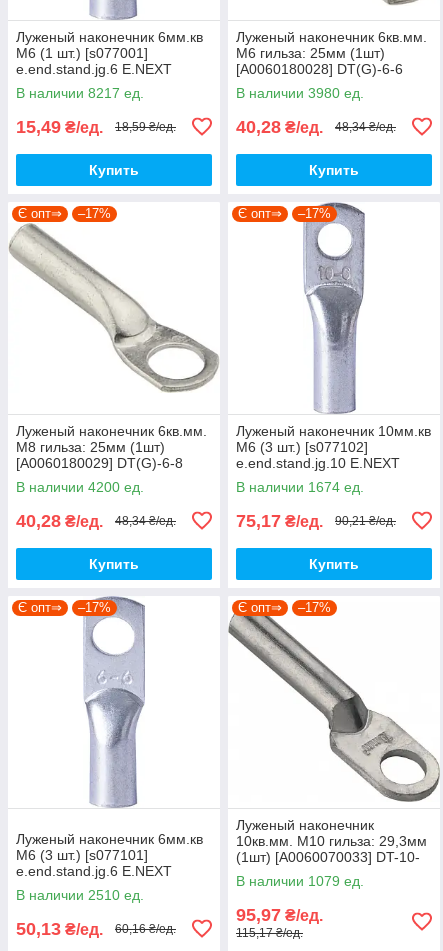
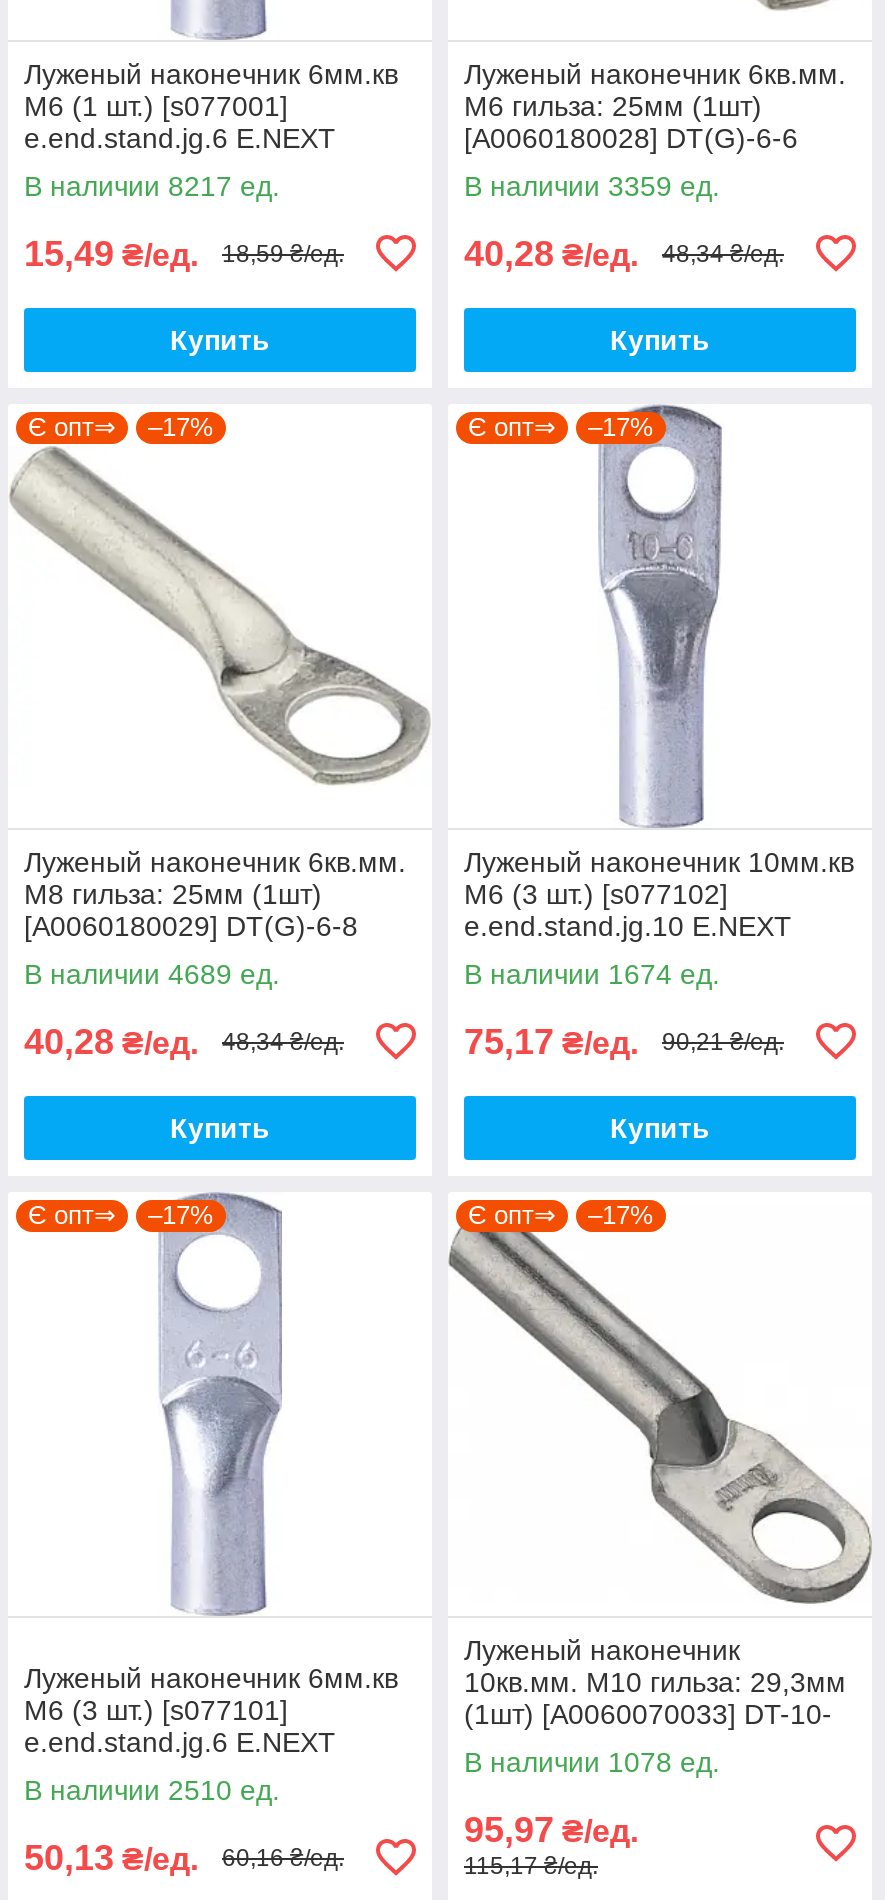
[236,85,364,101] В наличии 3980 ед. -> [464,170,720,202] В наличии 3359 ед.
[16,479,144,495] В наличии 4200 ед. -> [24,958,280,990] В наличии 4689 ед.
[236,873,364,889] В наличии 1079 ед. -> [464,1746,720,1778] В наличии 1078 ед.

